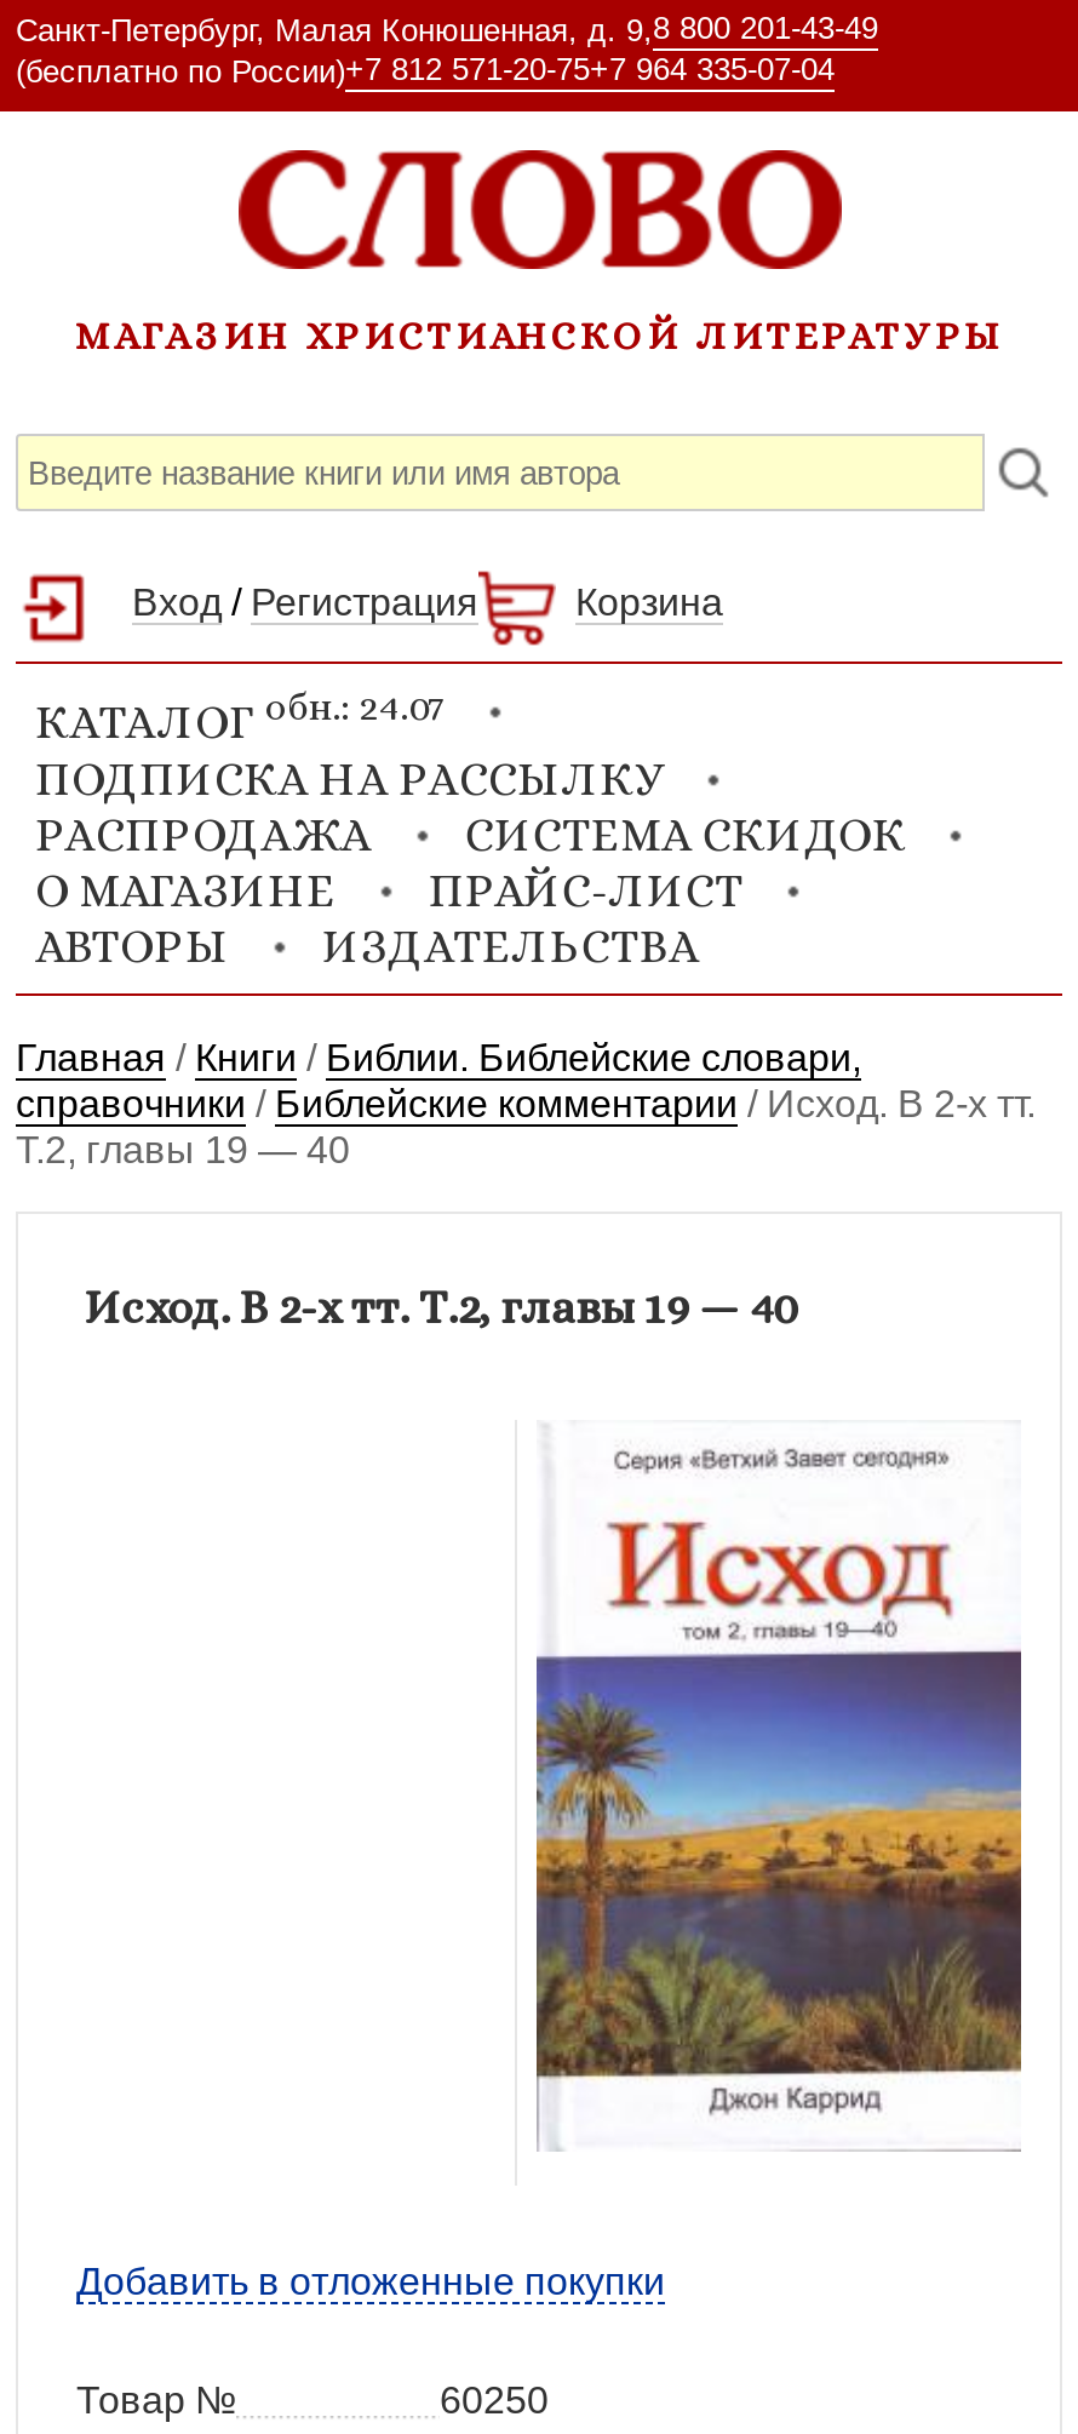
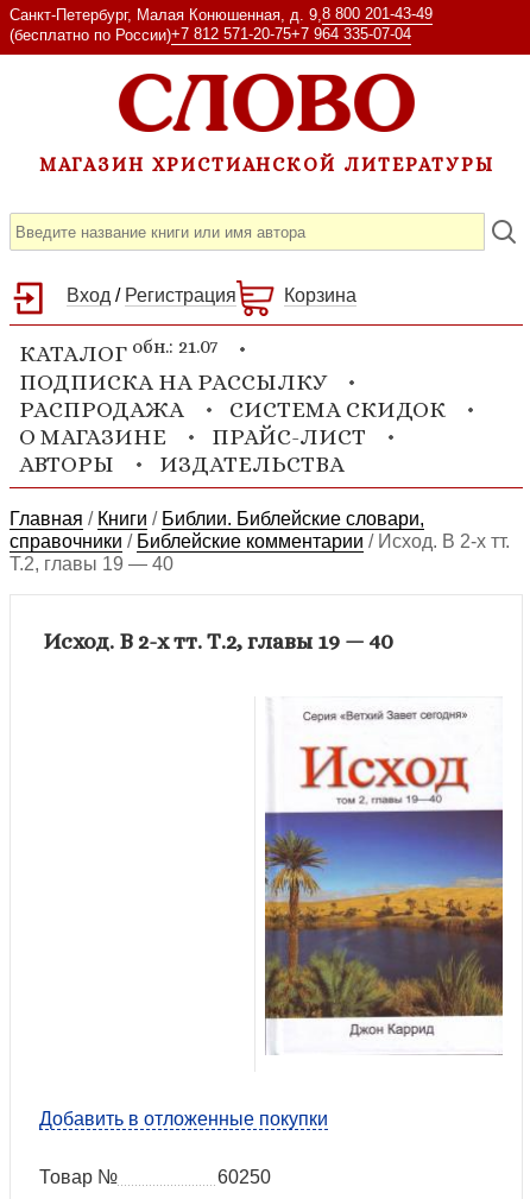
[35,684,445,748] КАТАЛОГ обн.: 24.07 -> [19,336,217,367] КАТАЛОГ обн.: 21.07

